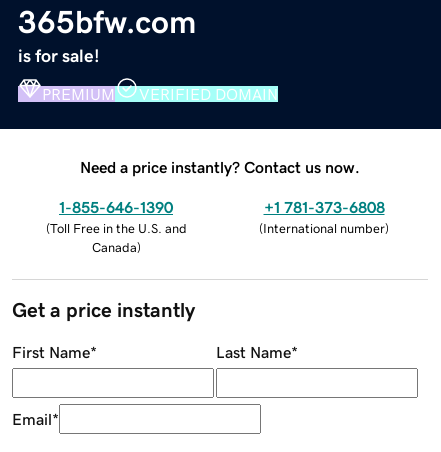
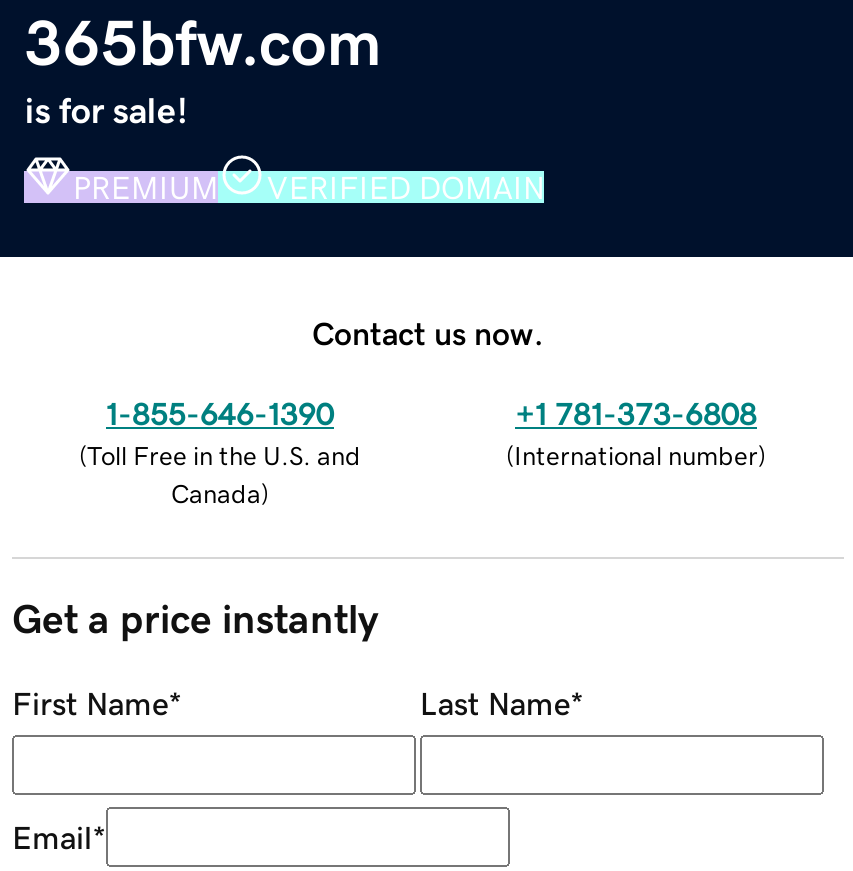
[80,159,360,175] Need a price instantly? Contact us now. -> [312,316,544,348] Contact us now.

